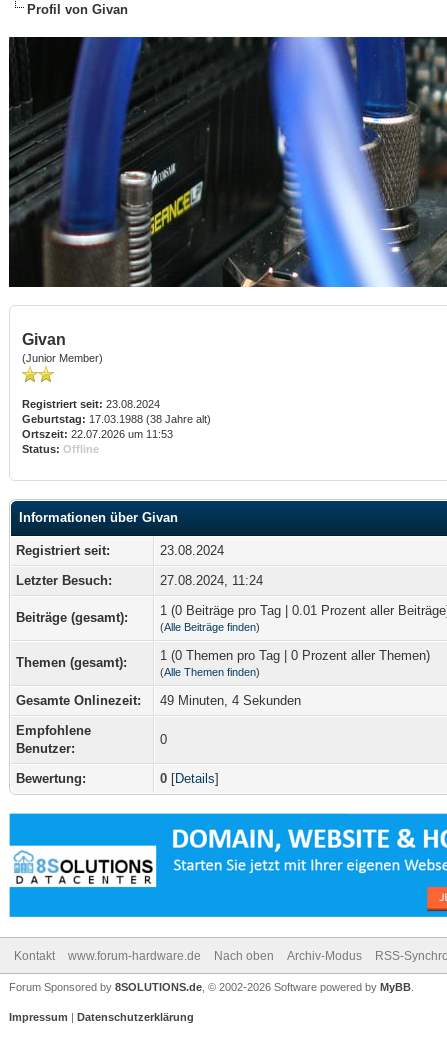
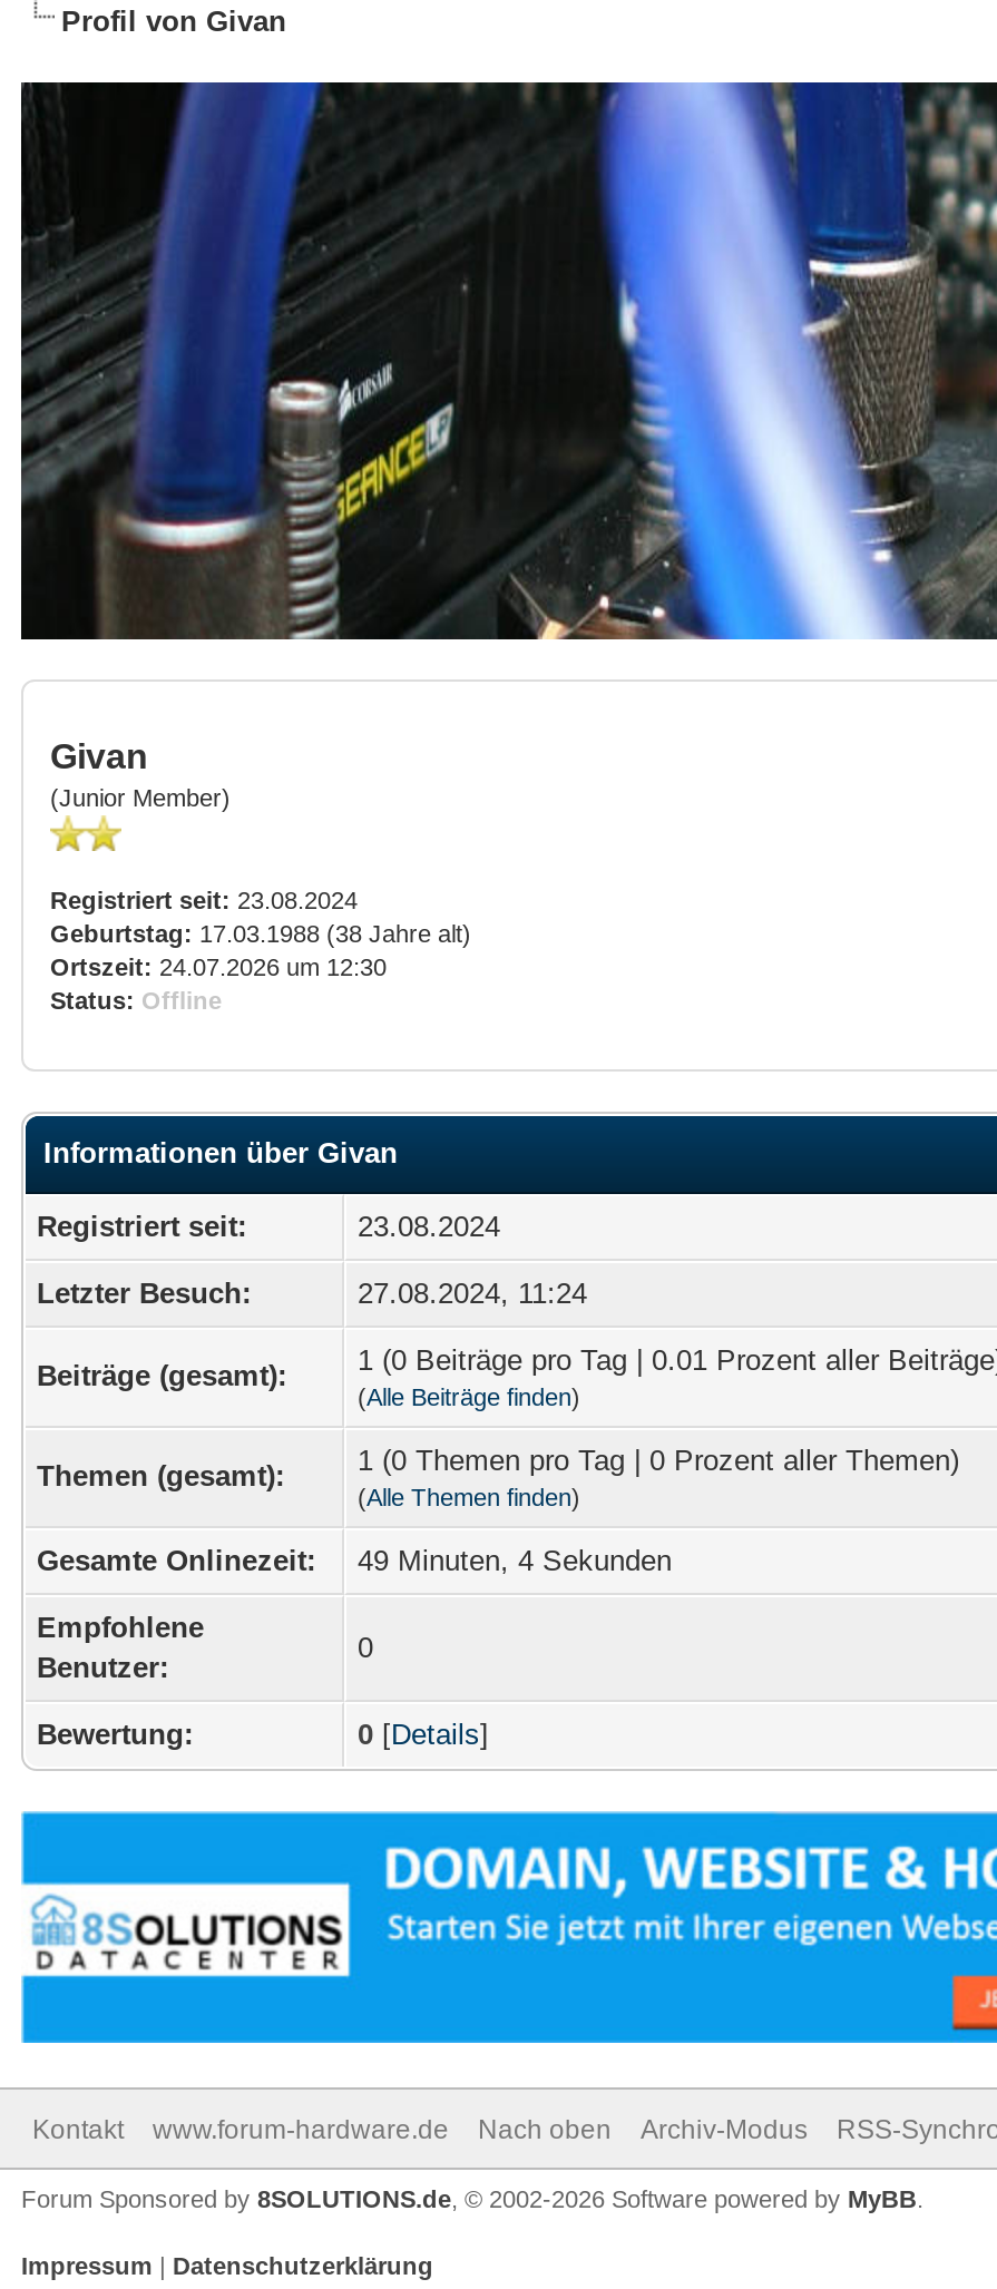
[22,428,173,440] Ortszeit: 22.07.2026 um 11:53 -> [50,953,387,980] Ortszeit: 24.07.2026 um 12:30

